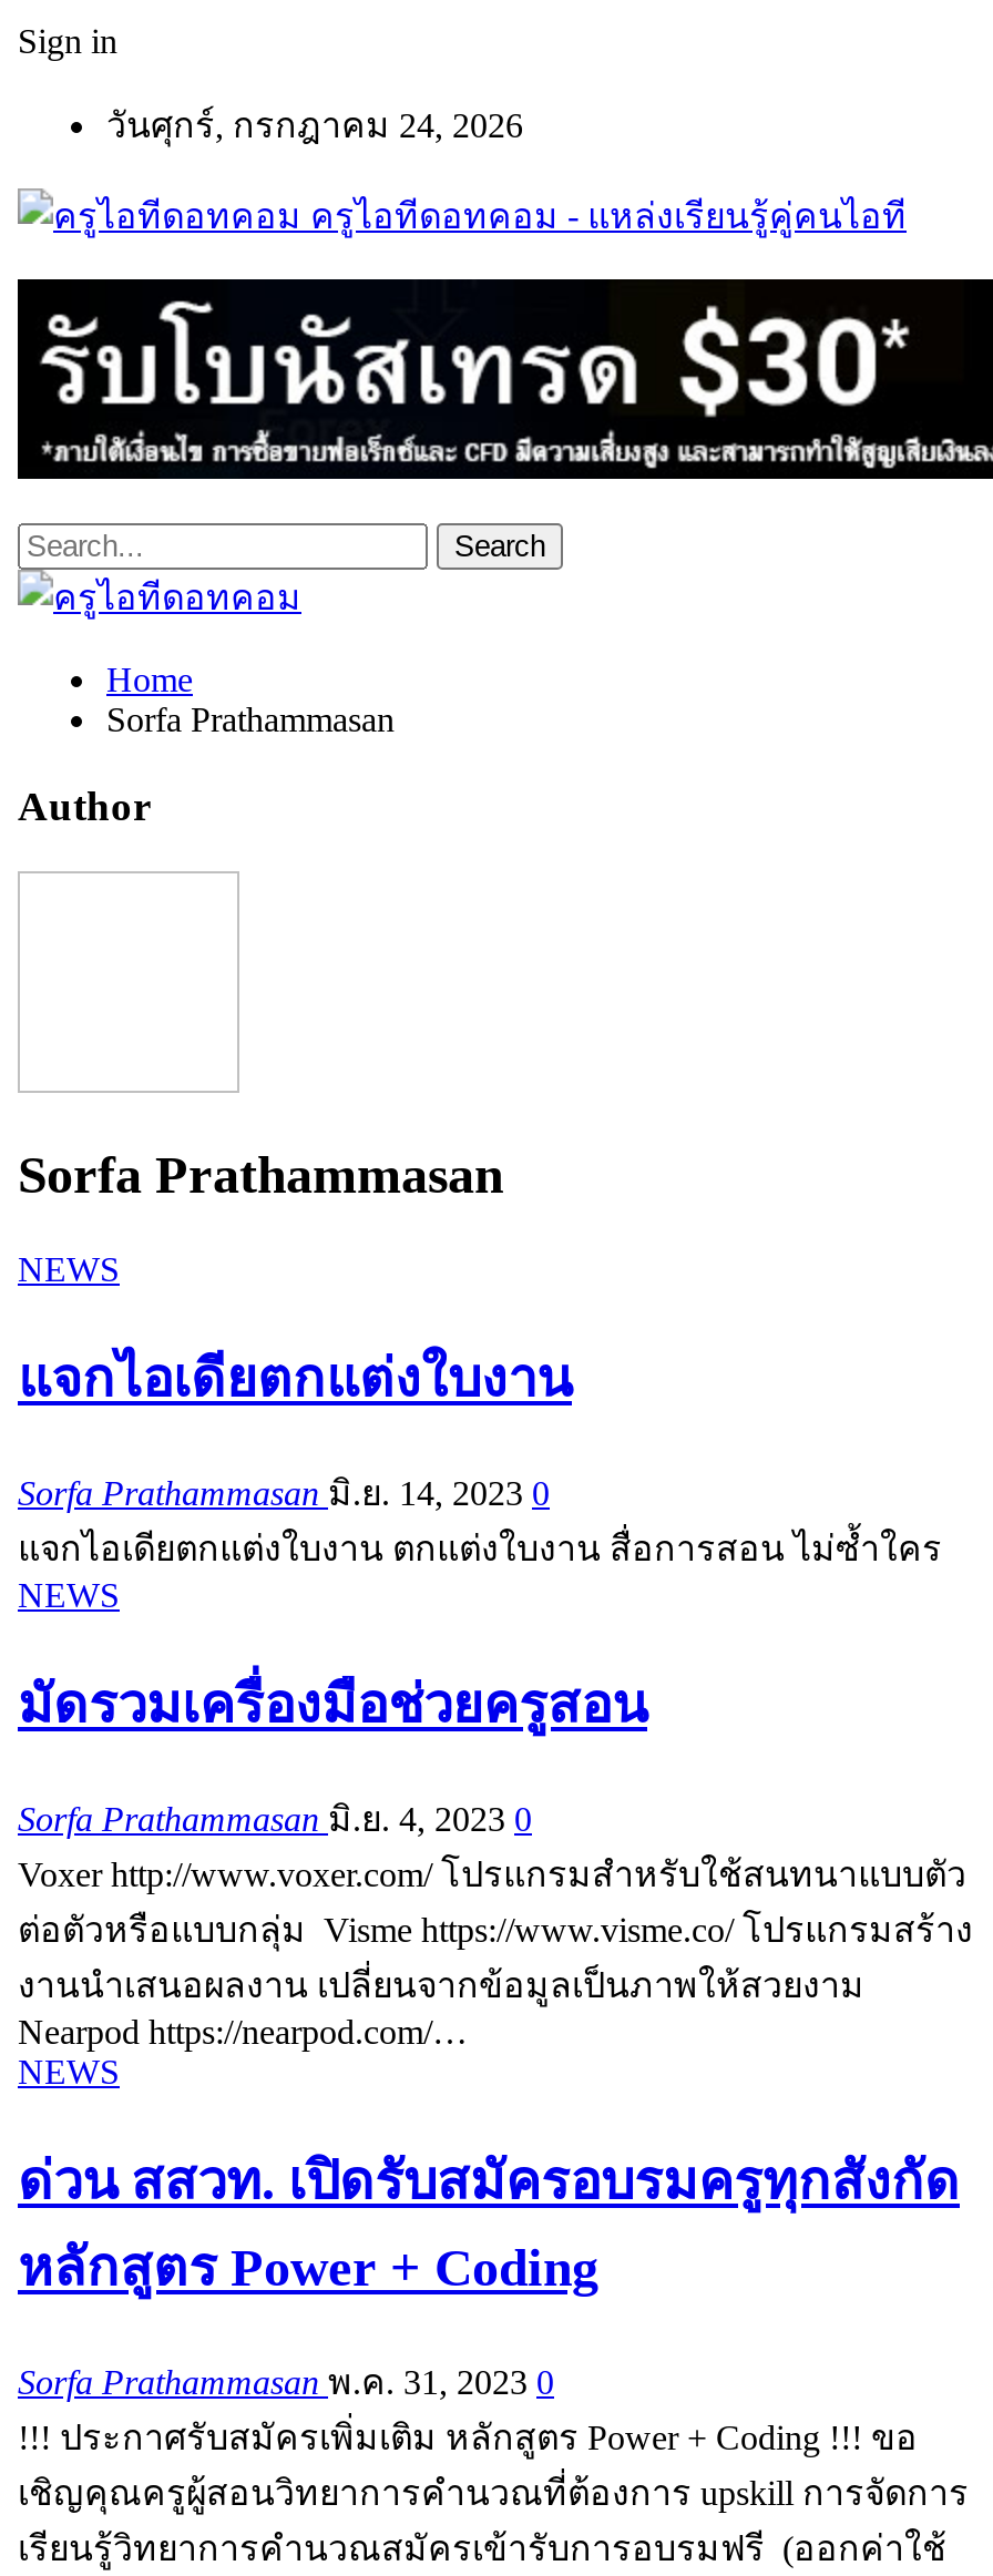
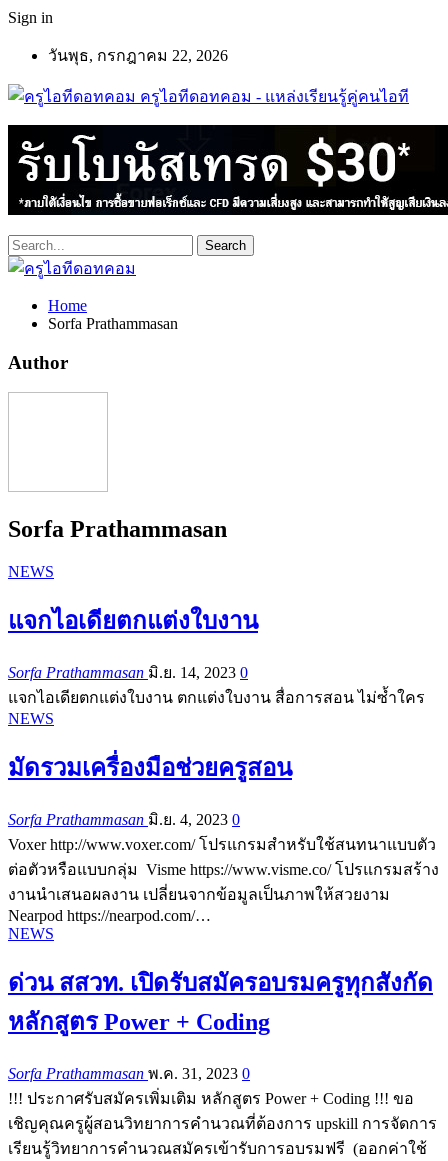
[106,106,523,144] วันศุกร์, กรกฎาคม 24, 2026 -> [48,47,228,64] วันพุธ, กรกฎาคม 22, 2026

